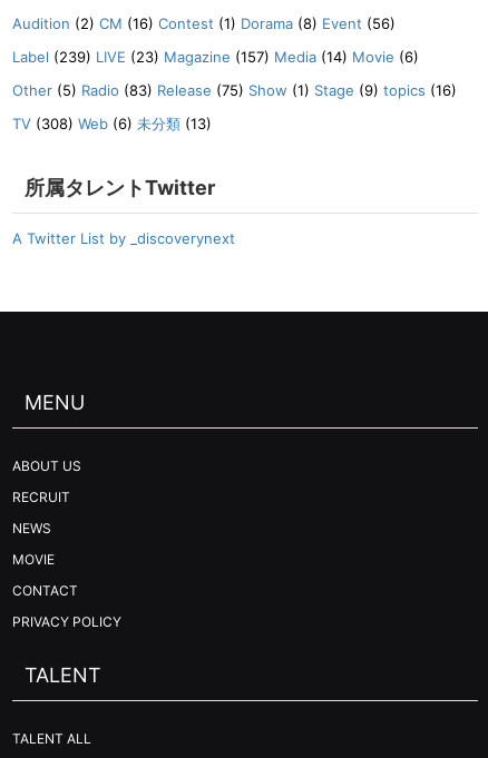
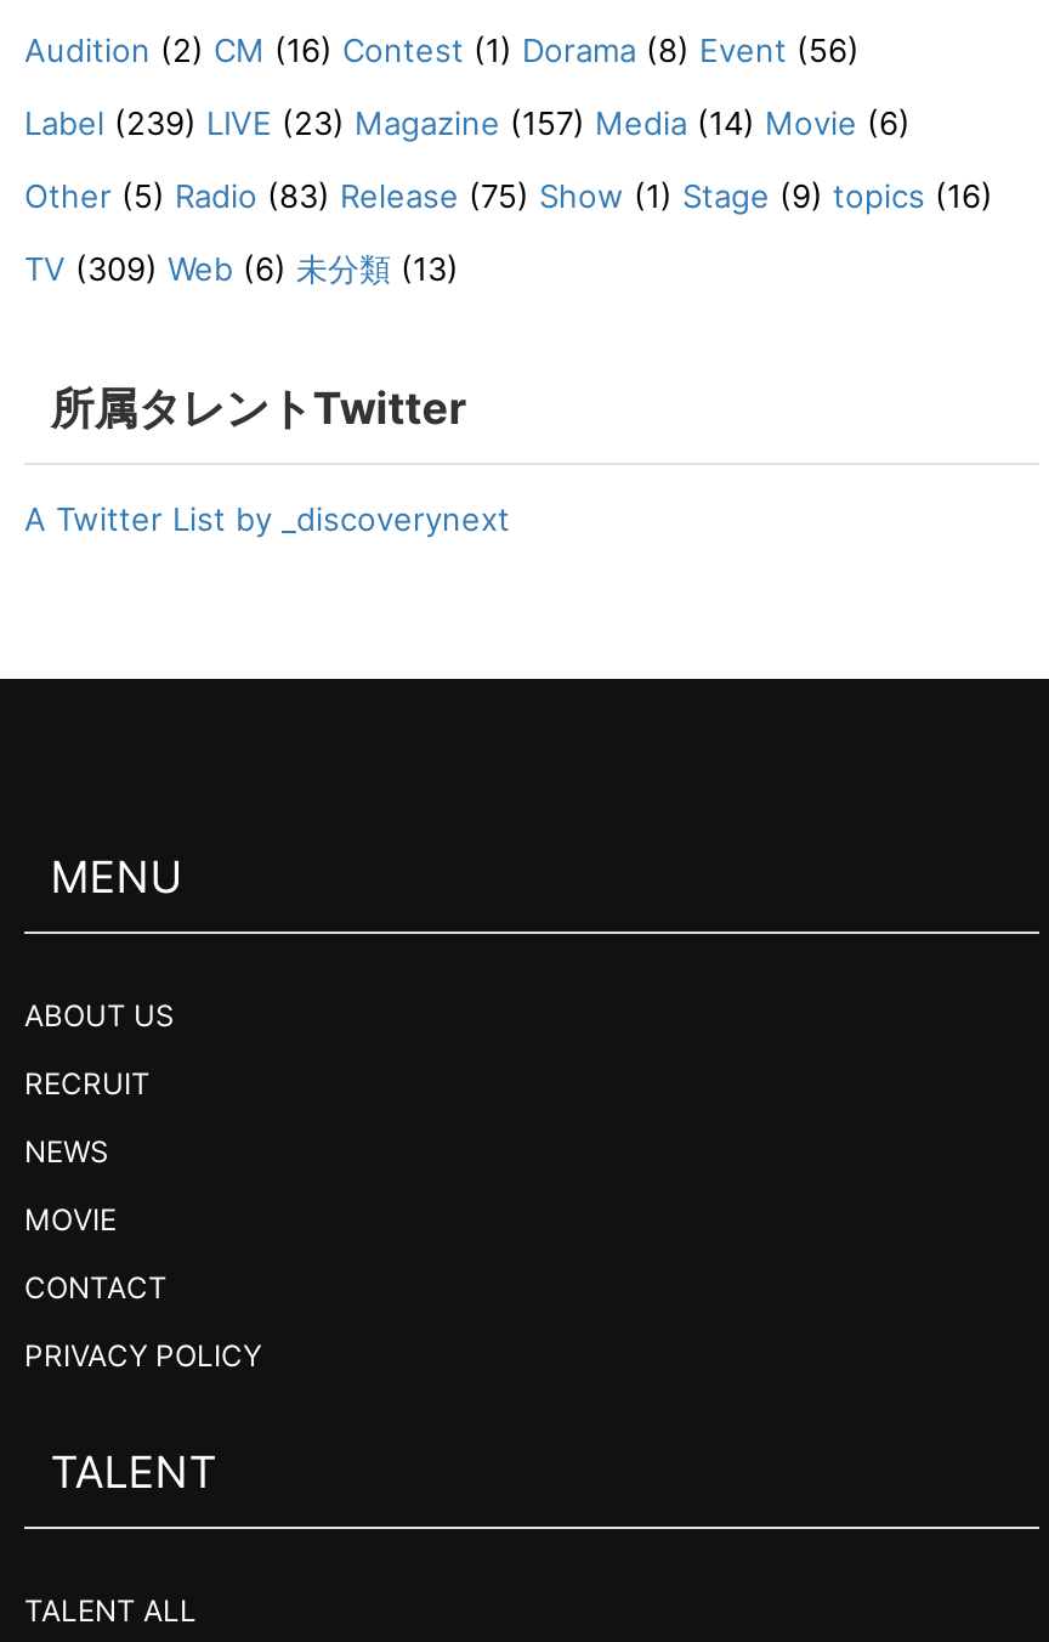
[12,115,212,132] TV (308) Web (6) 未分類(13) -> [24,249,459,288] TV (309) Web (6) 未分類(13)

